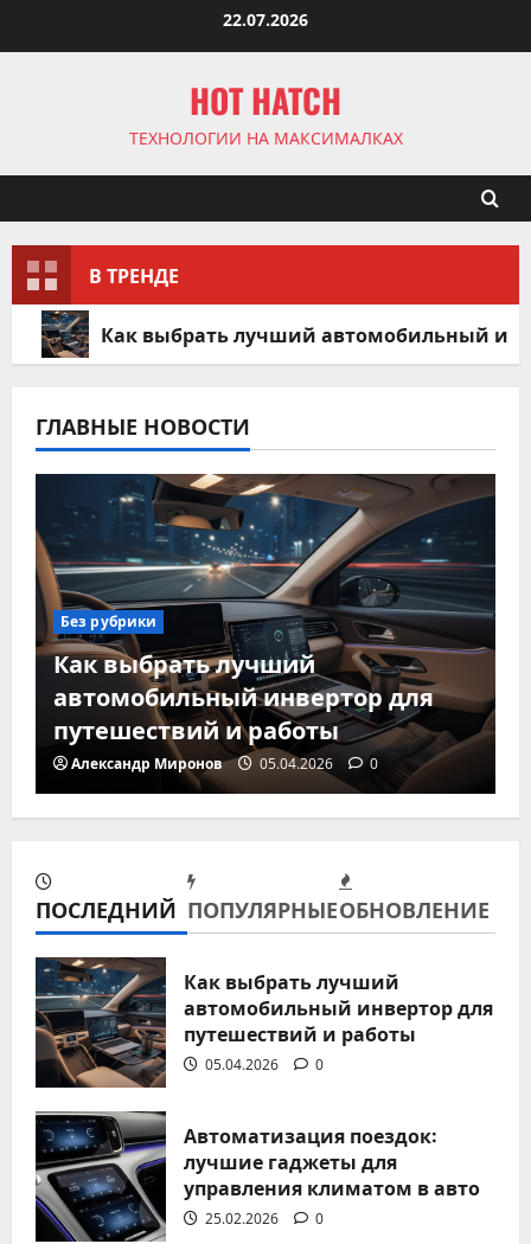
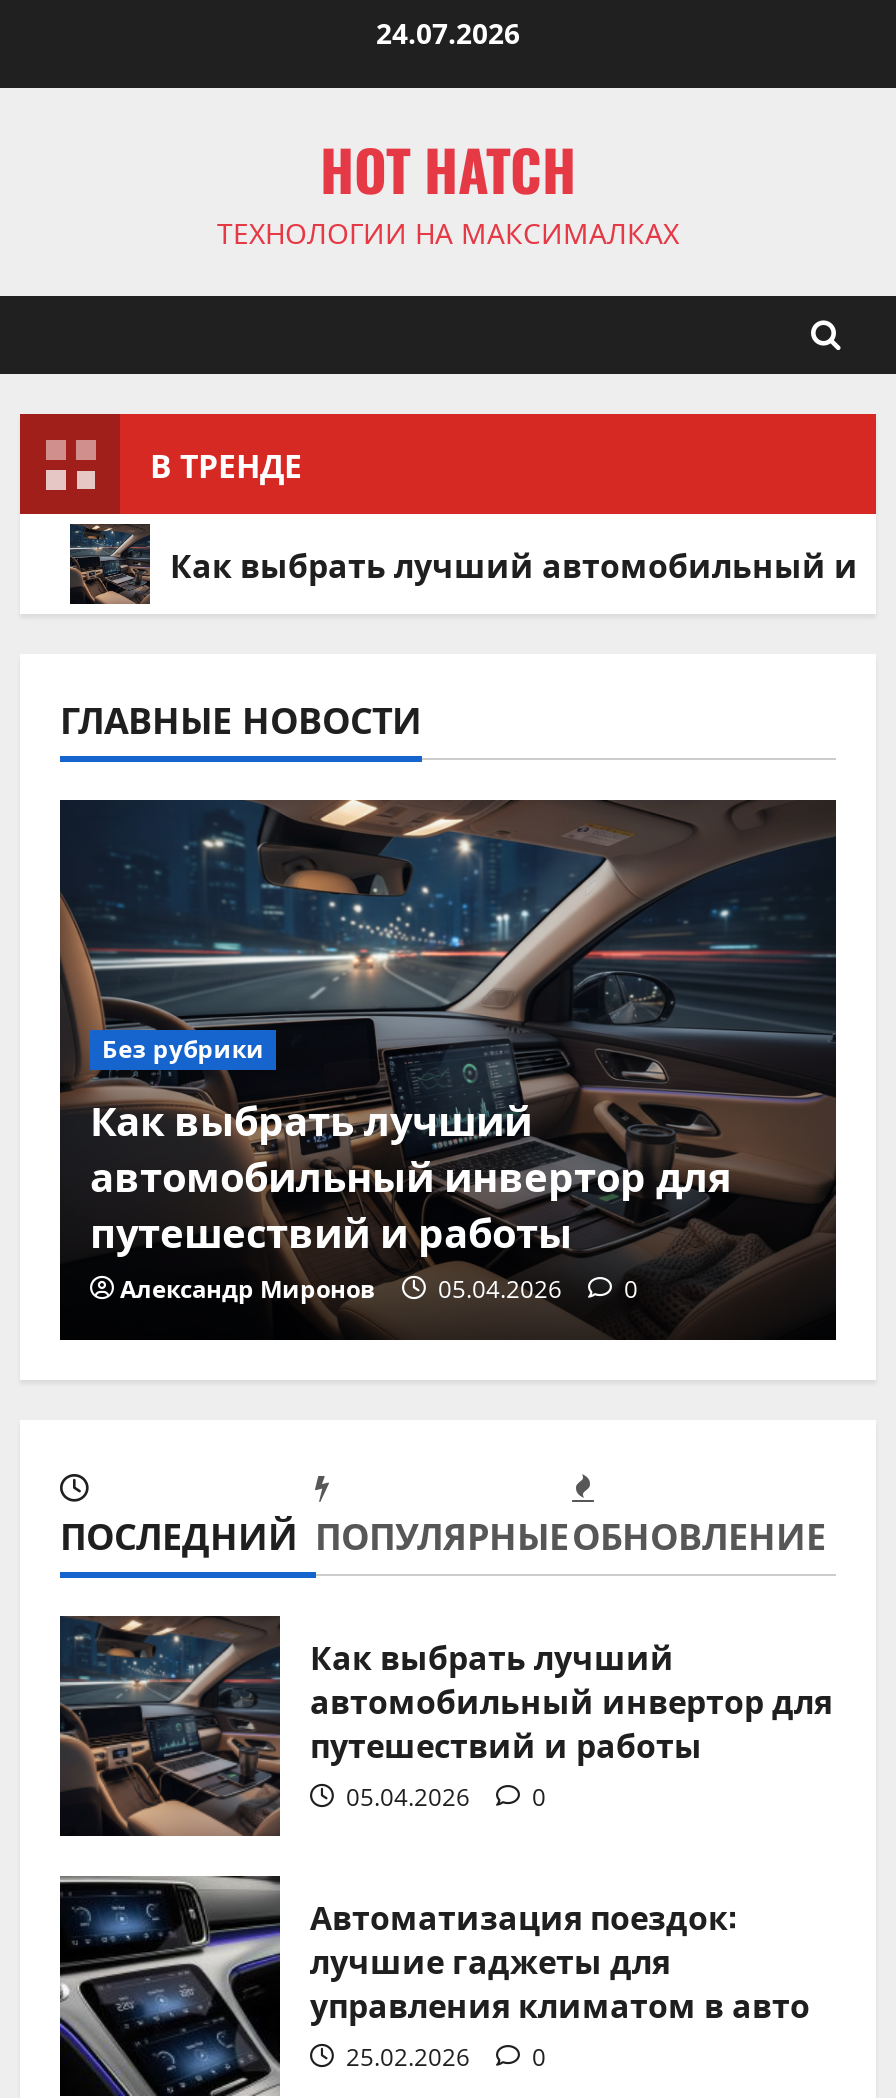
[223,8,308,31] 22.07.2026 -> [376,14,520,52] 24.07.2026

